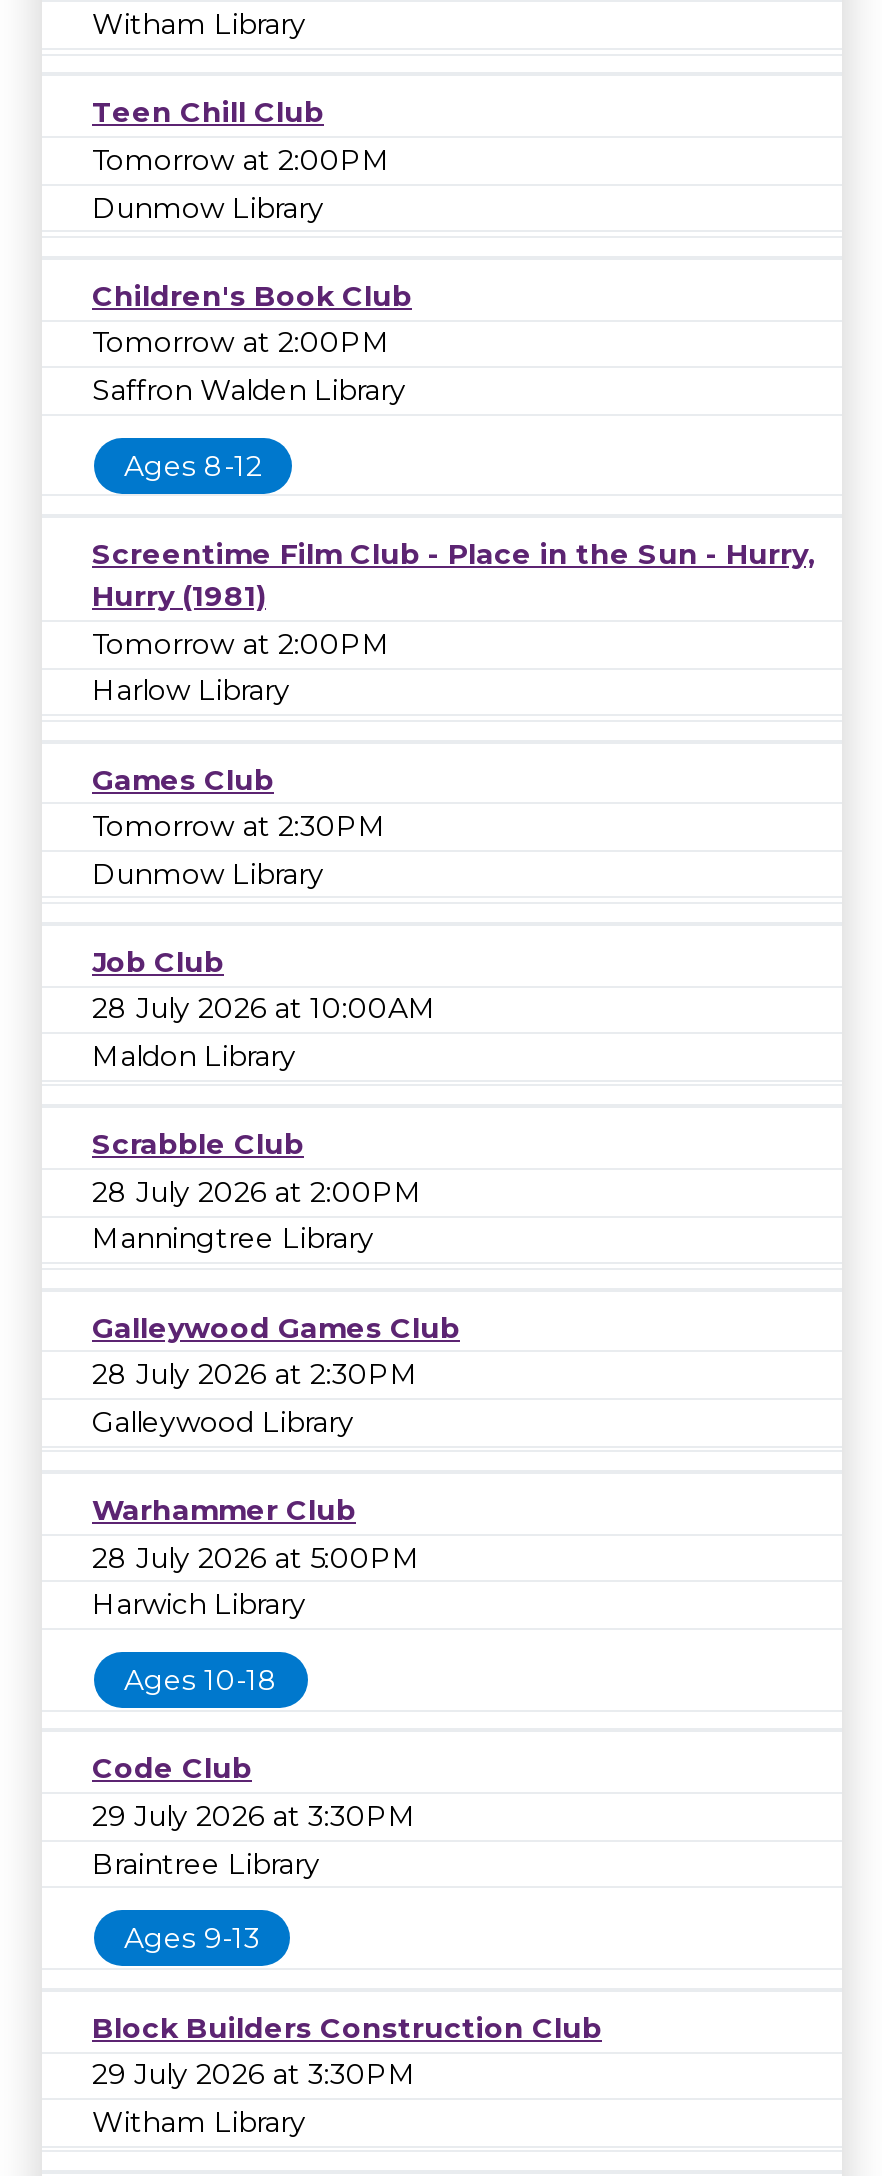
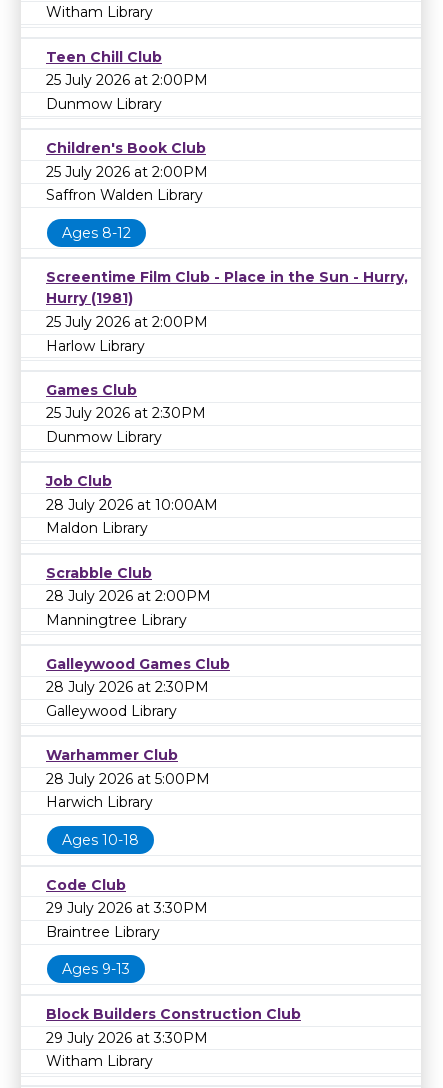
[92,142,390,178] Tomorrow at 2:00PM -> [46,71,208,89] 25 July 2026 at 2:00PM
[92,325,390,361] Tomorrow at 2:00PM -> [46,163,208,181] 25 July 2026 at 2:00PM
[92,626,390,662] Tomorrow at 2:00PM -> [46,313,208,331] 25 July 2026 at 2:00PM
[92,809,386,845] Tomorrow at 2:30PM -> [46,404,206,422] 25 July 2026 at 2:30PM

